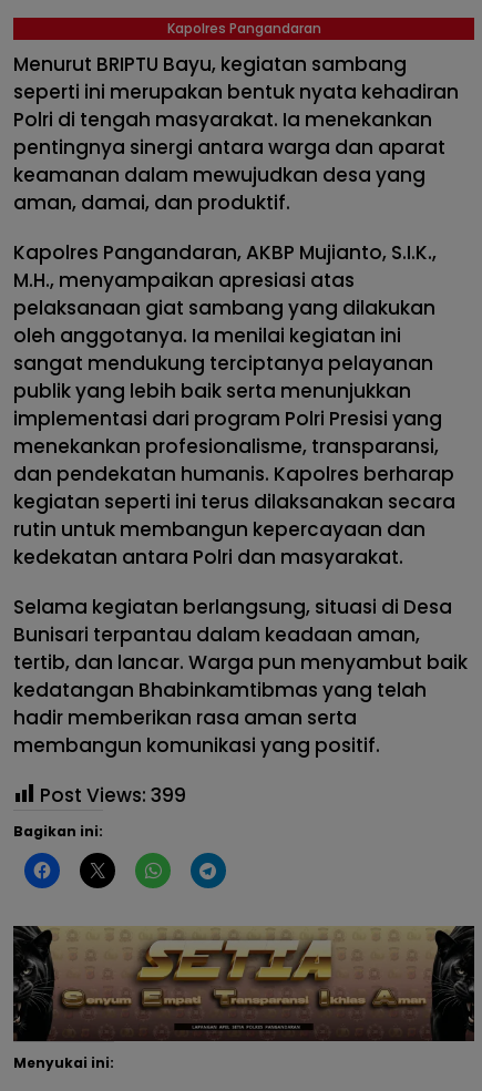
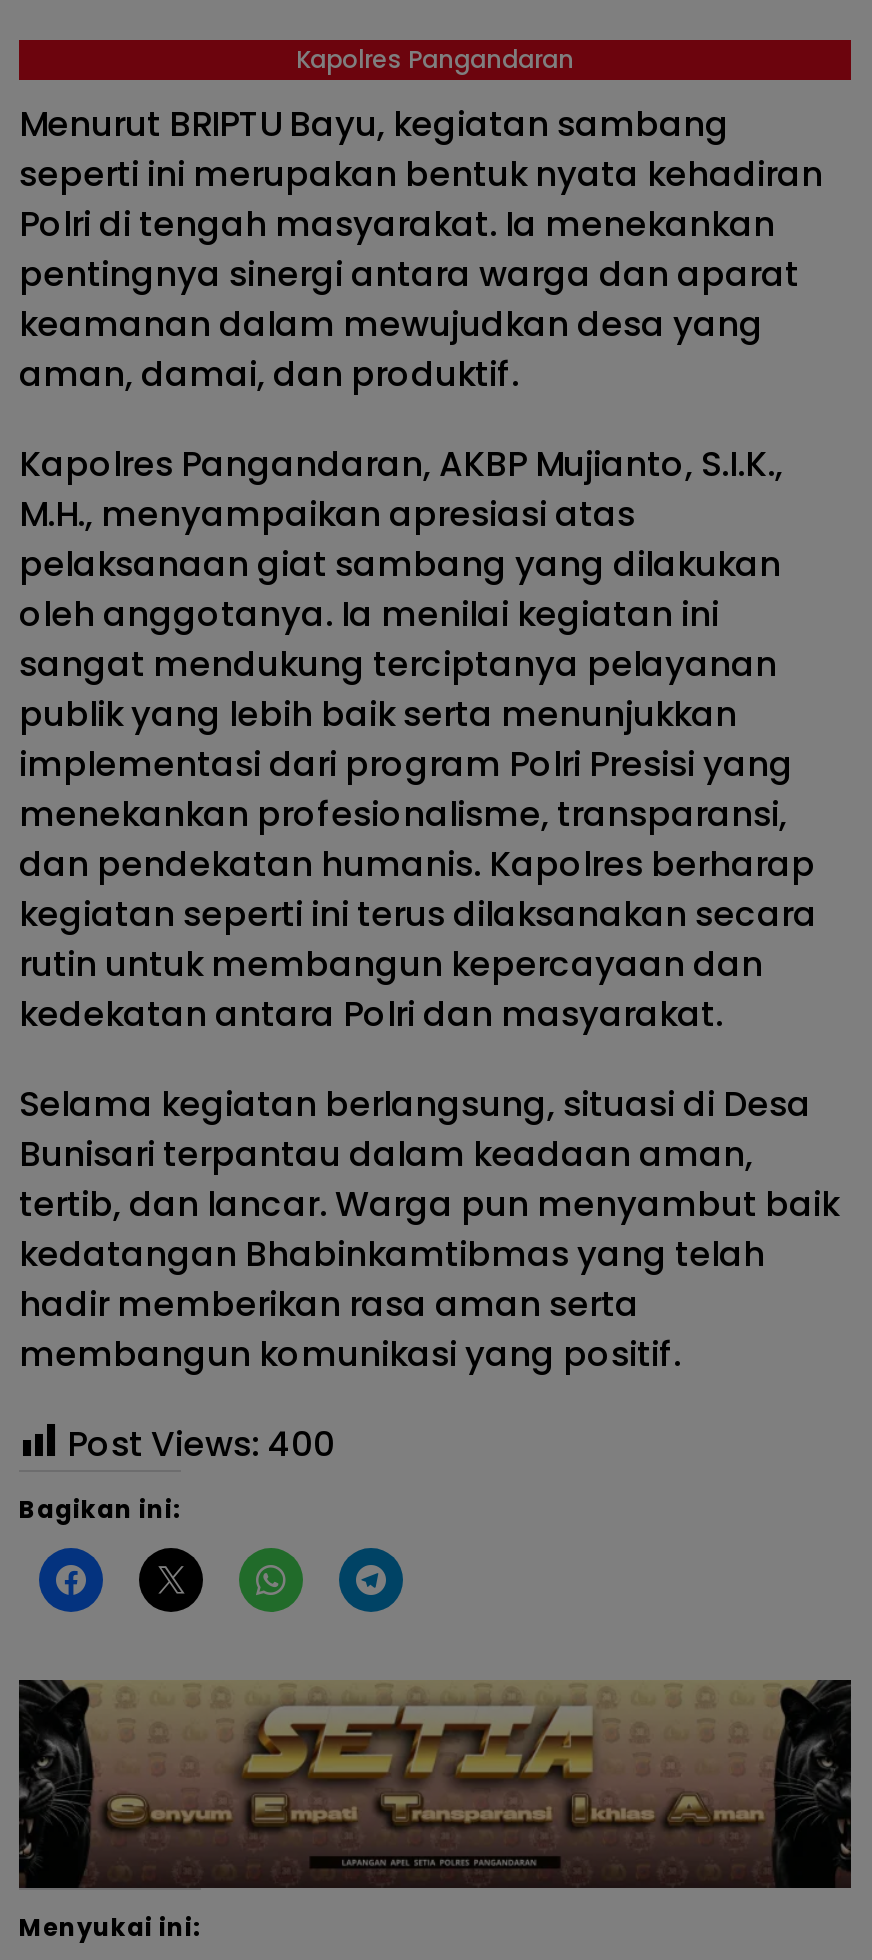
[40,782,186,809] Post Views: 399 -> [67,1421,335,1469] Post Views: 400

